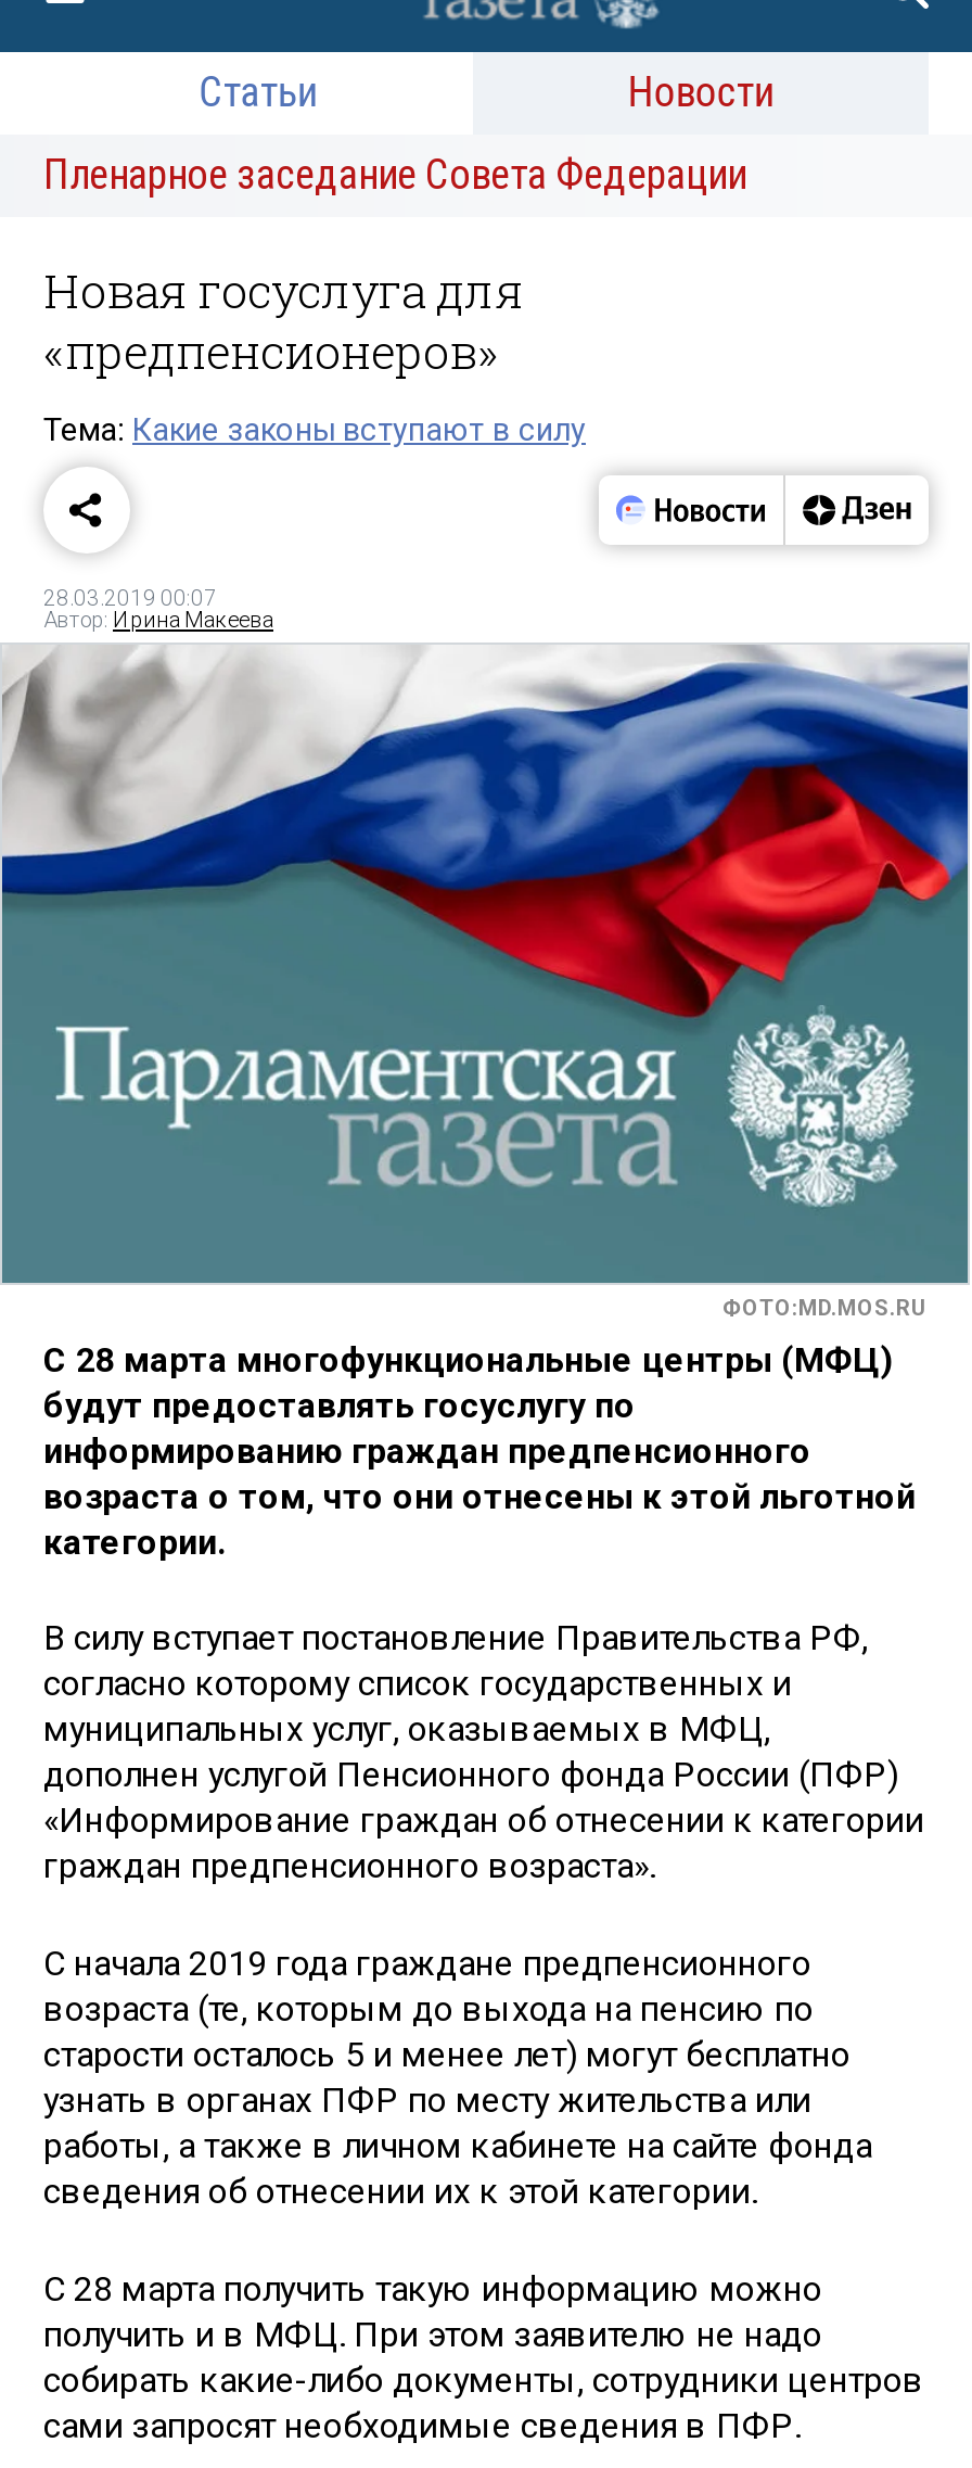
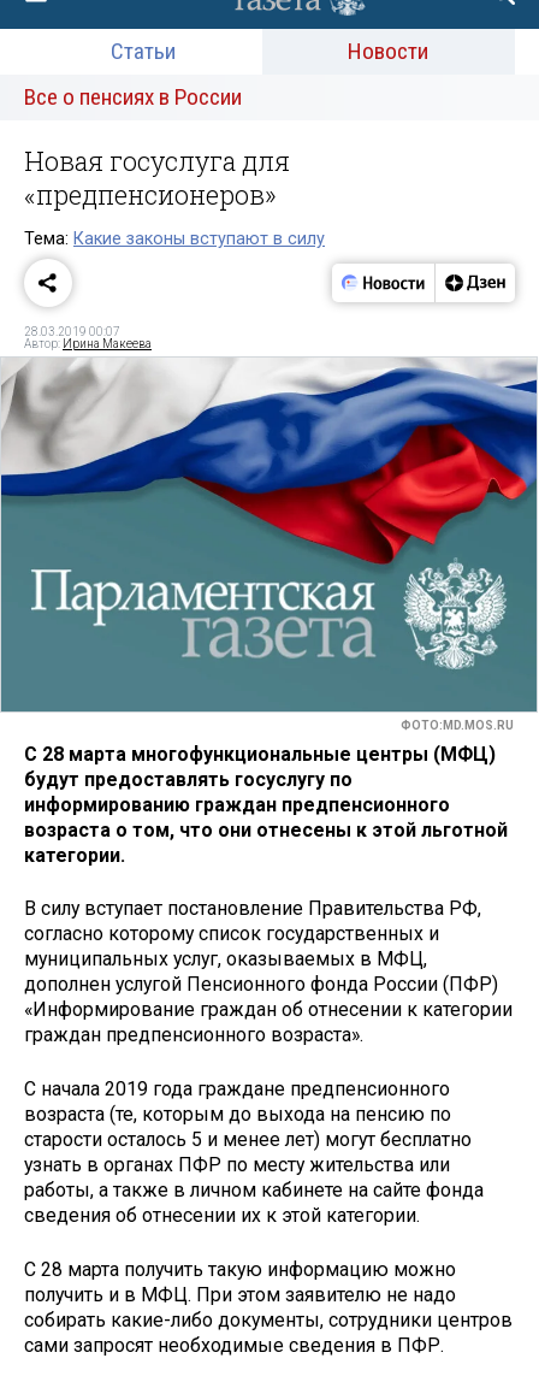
[43,150,746,200] Пленарное заседание Совета Федерации -> [24,83,242,111] Все о пенсиях в России

